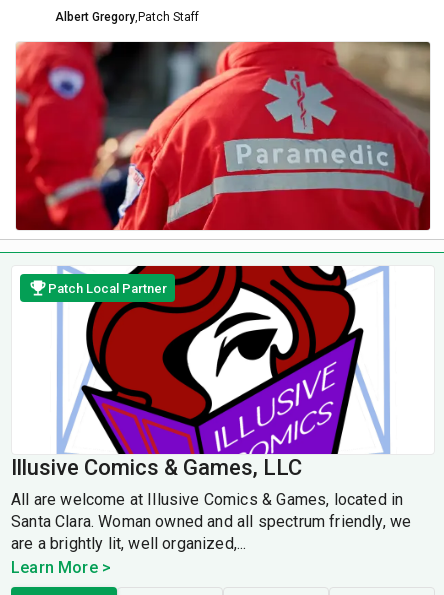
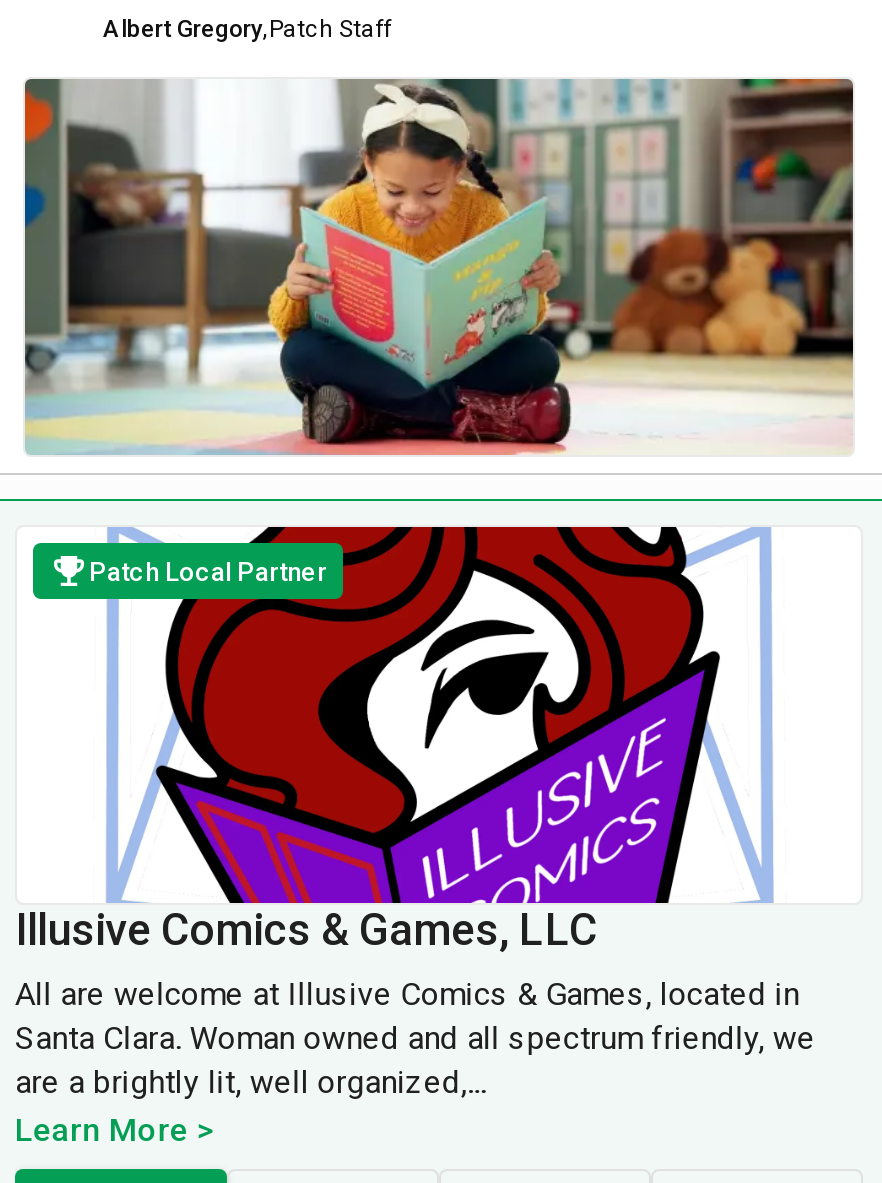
[15,41,431,231] [image] -> [23,77,855,457] [image]

